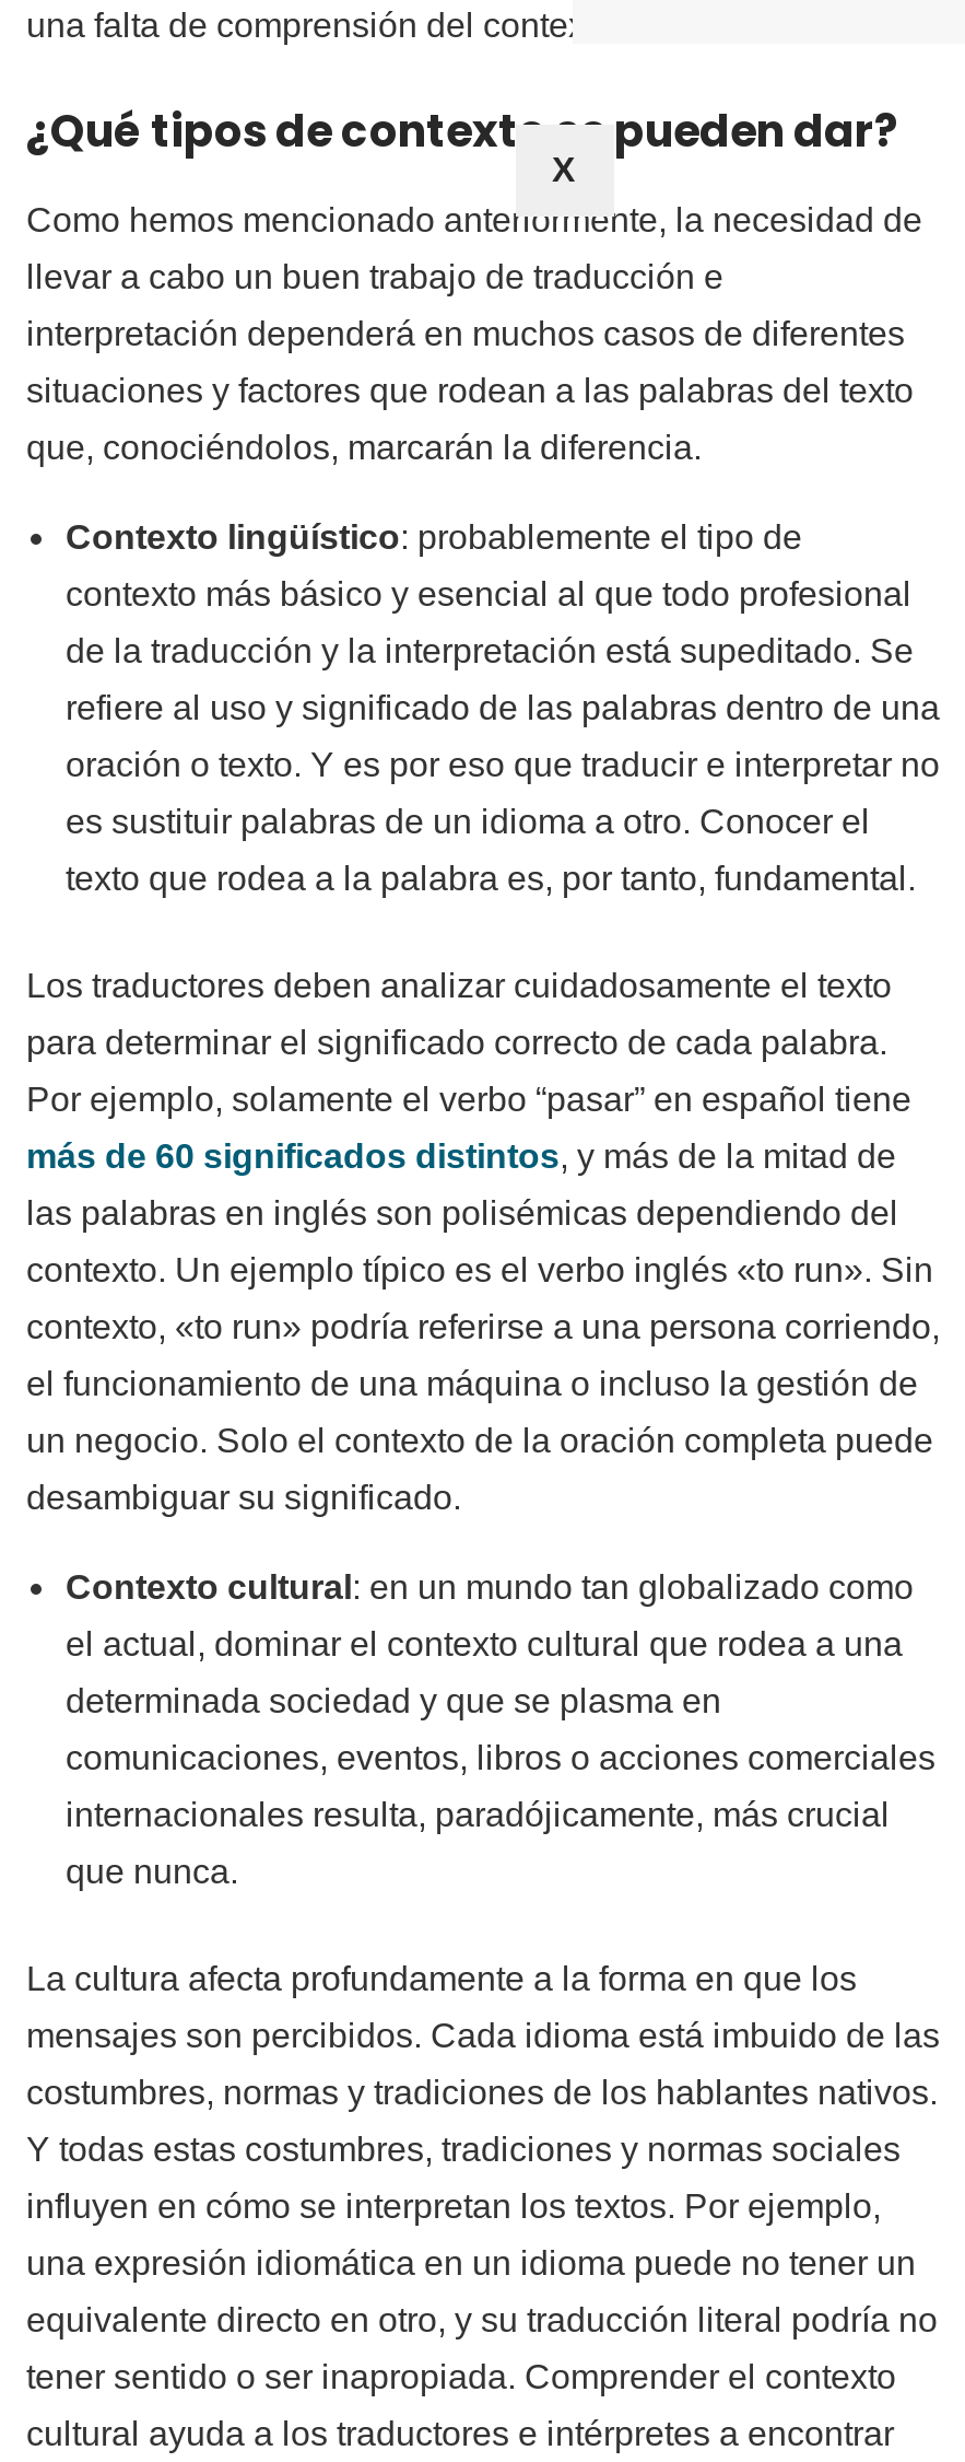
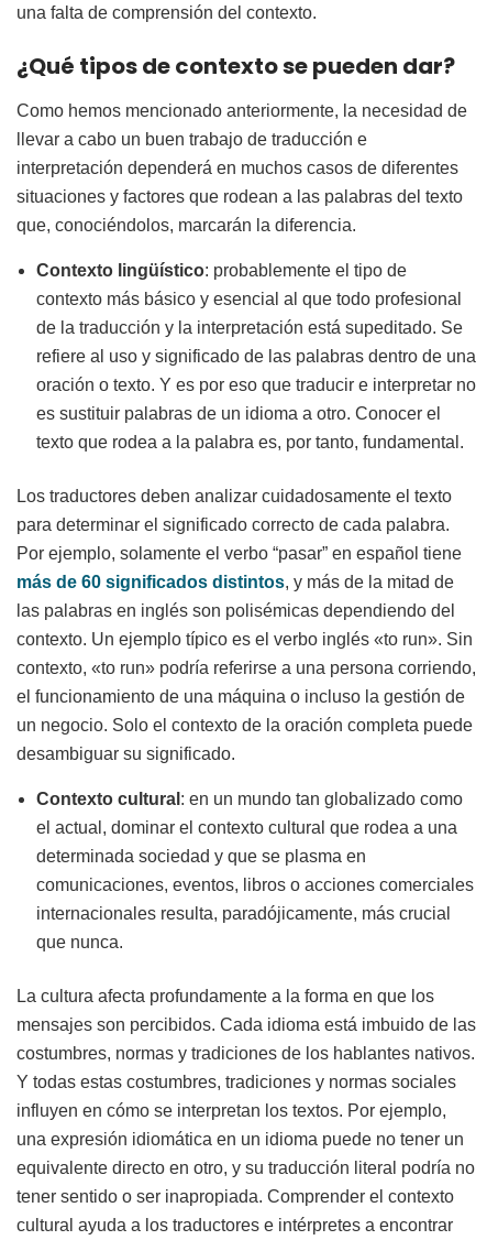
[552,151,576,188] X -> none

